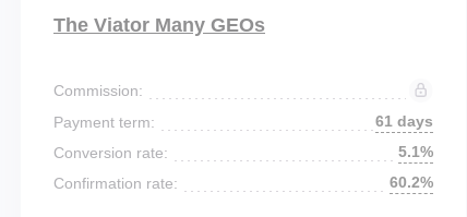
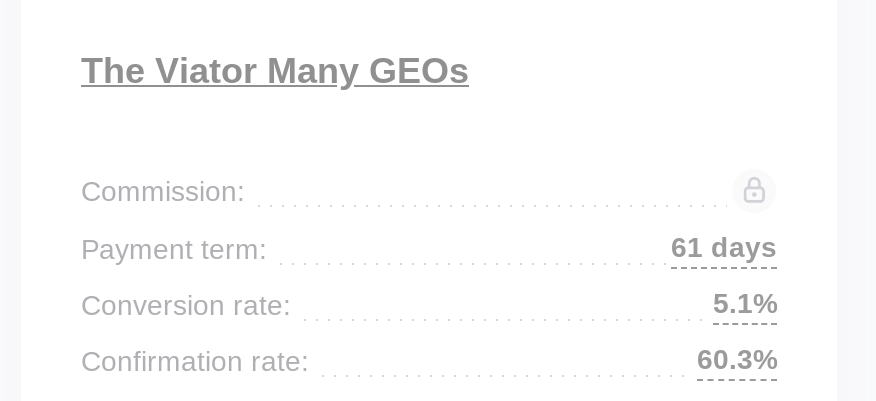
[390,173,433,191] 60.2% -> [697,343,777,375] 60.3%

